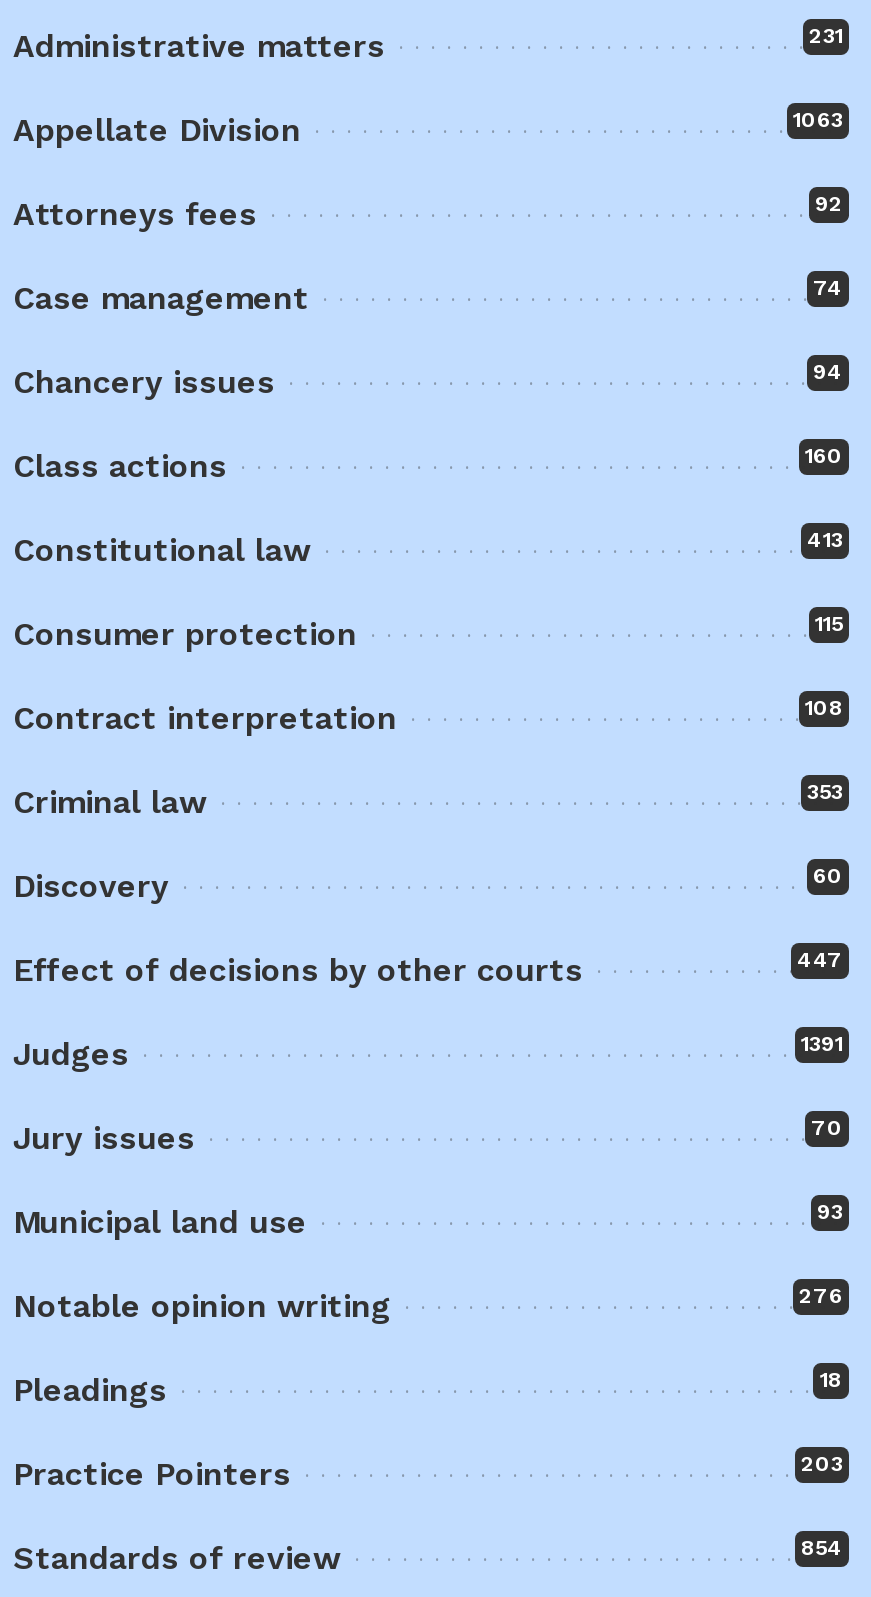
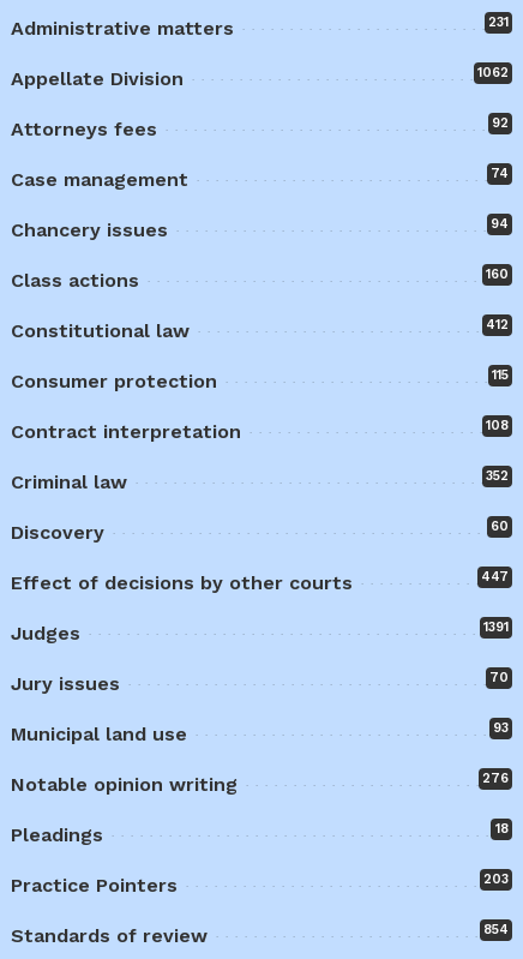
[793,107,843,133] 1063 -> [477,65,509,80] 1062
[807,527,843,553] 413 -> [486,317,509,332] 412
[807,779,843,805] 353 -> [486,468,509,484] 352

